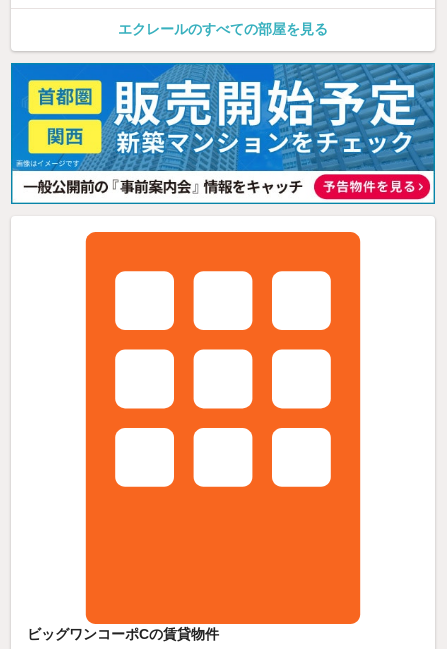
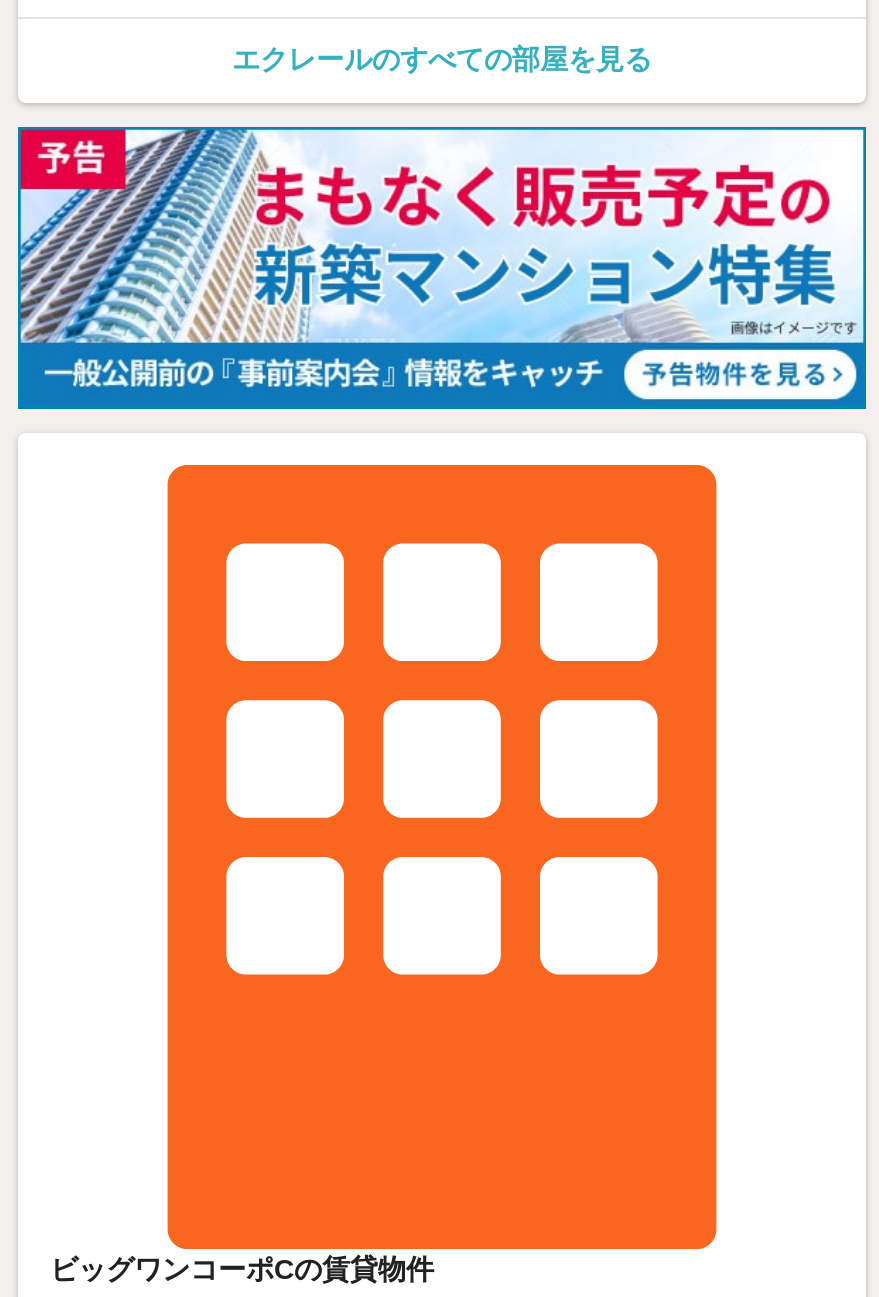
[11,63,435,204] [image] -> [18,127,866,409] [image]

